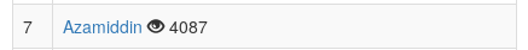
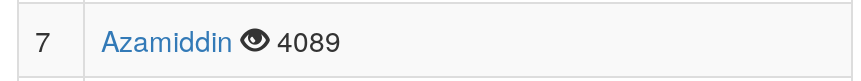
[23,14,208,38] 7 Azamiddin 4087 -> [35,19,341,59] 7 Azamiddin 4089

